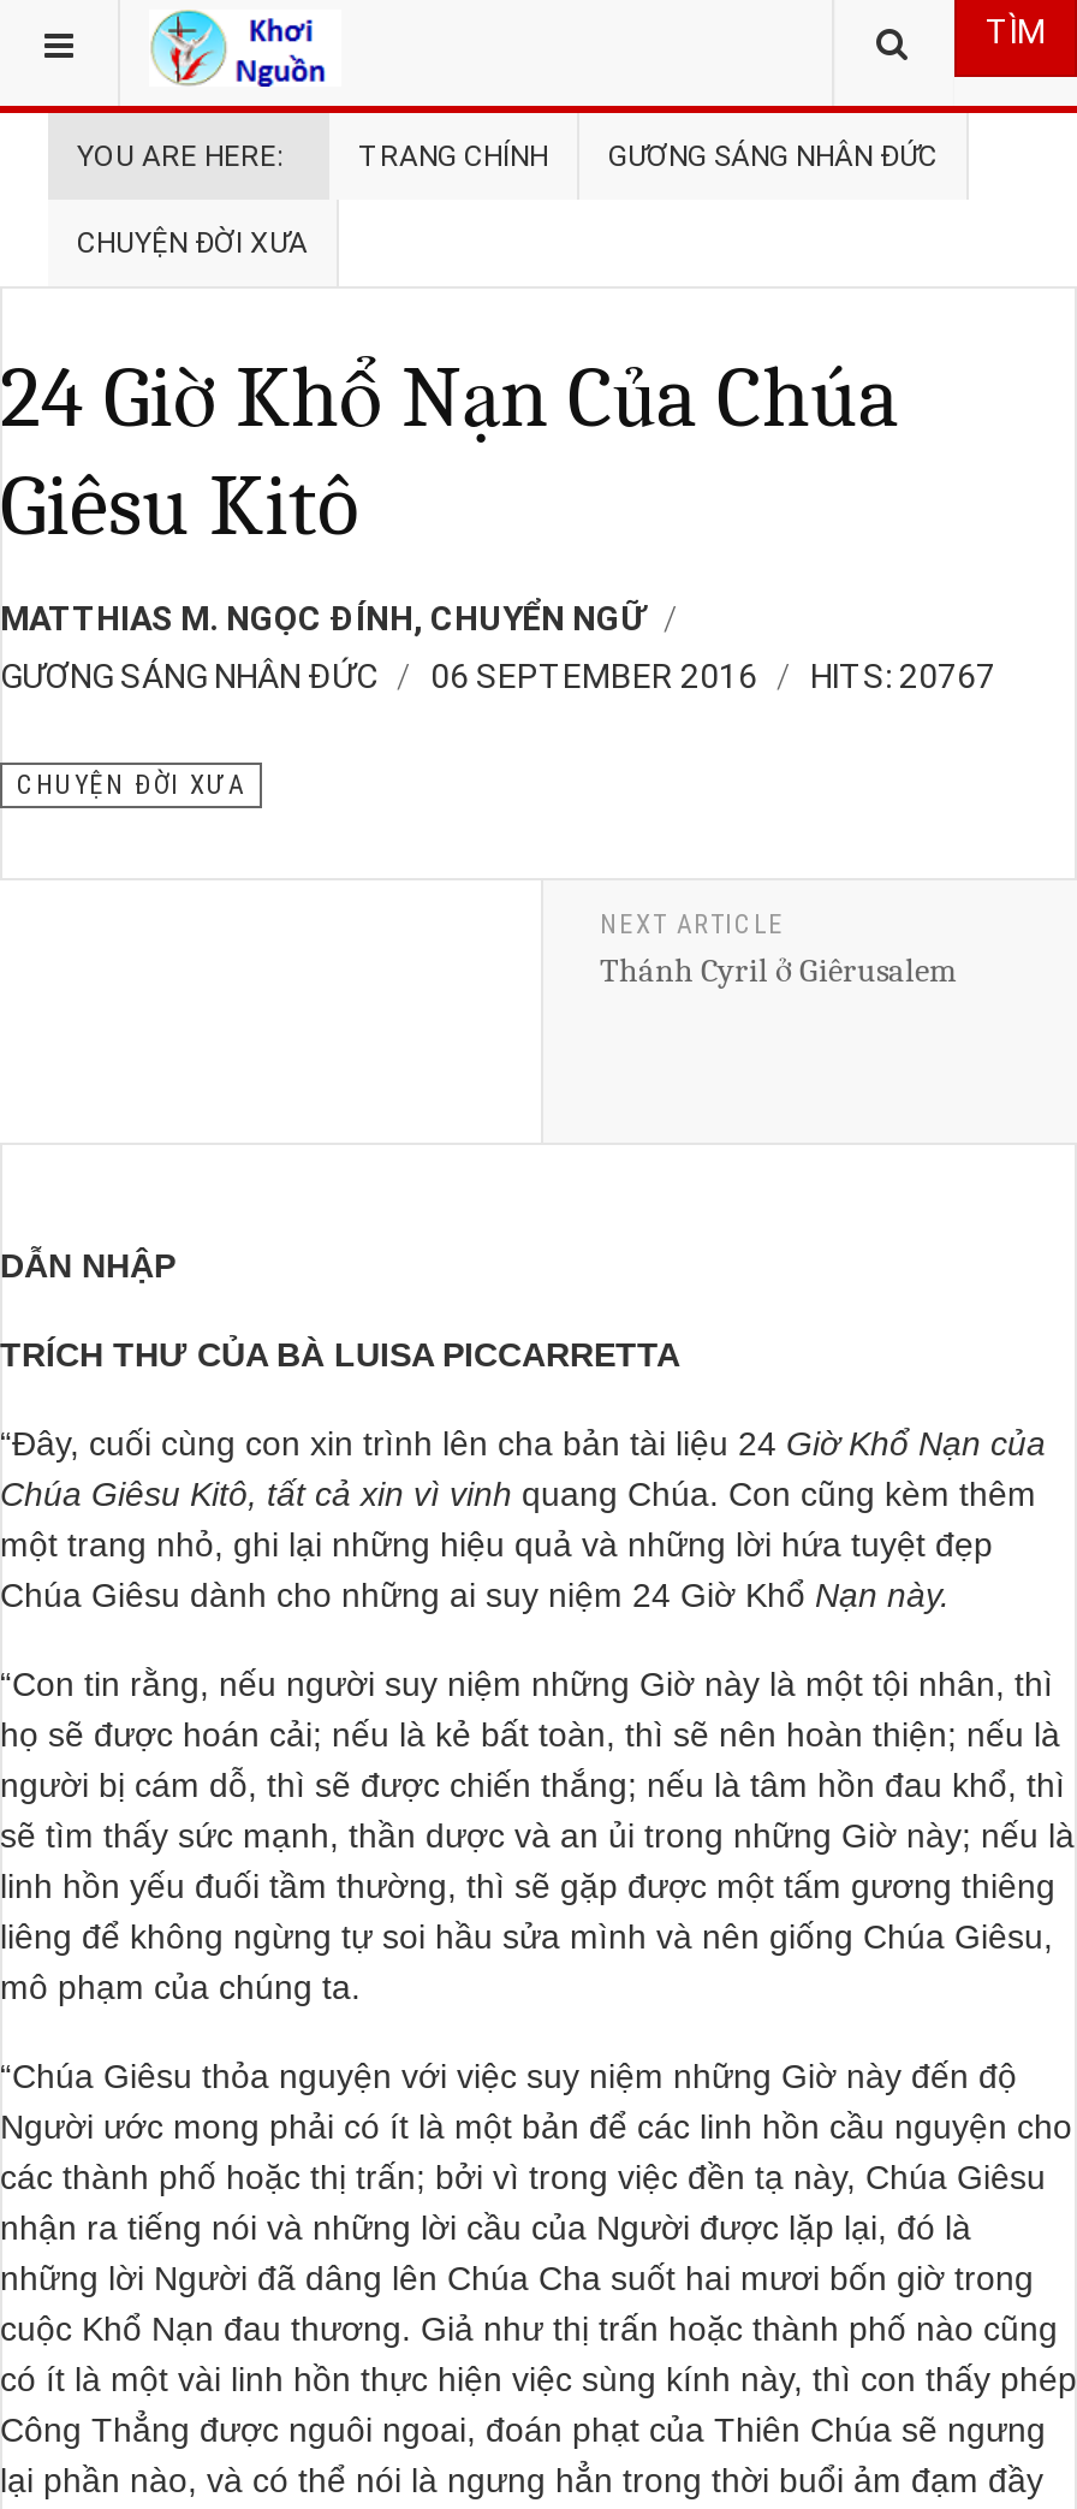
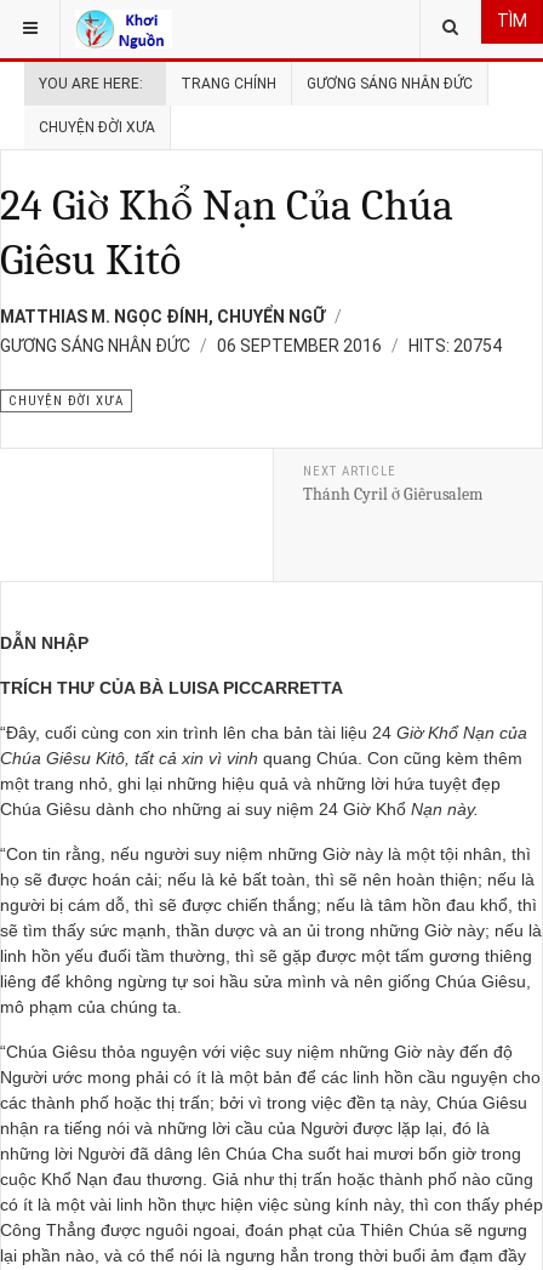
[0,657,995,695] GƯƠNG SÁNG NHÂN ĐỨC 06 SEPTEMBER 2016 HITS: 20767 -> [0,336,502,355] GƯƠNG SÁNG NHÂN ĐỨC 06 SEPTEMBER 2016 HITS: 20754

